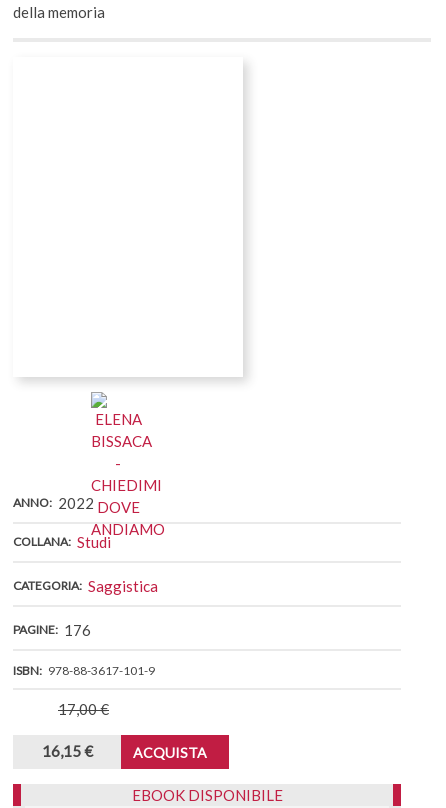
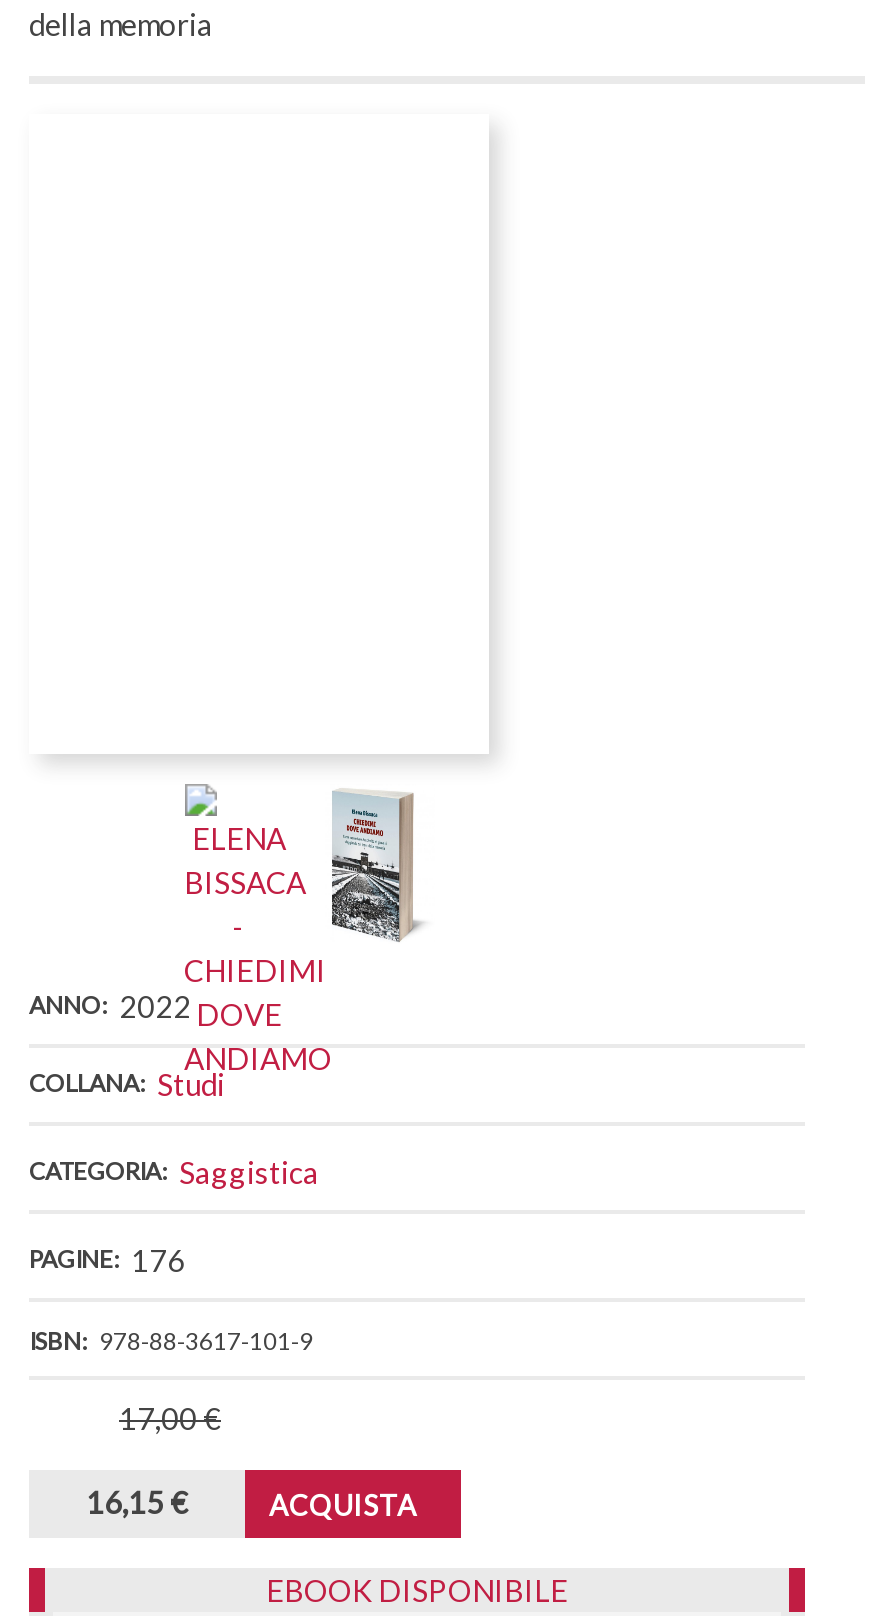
none -> [329,788,423,944] [image]

